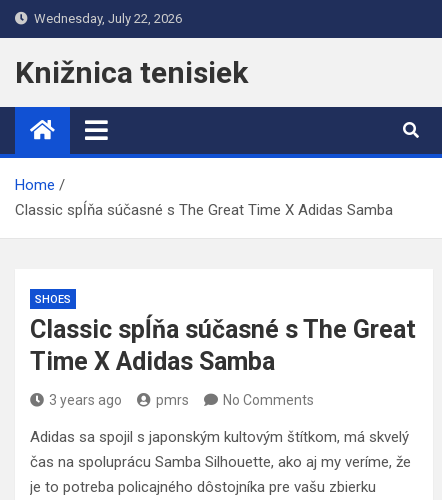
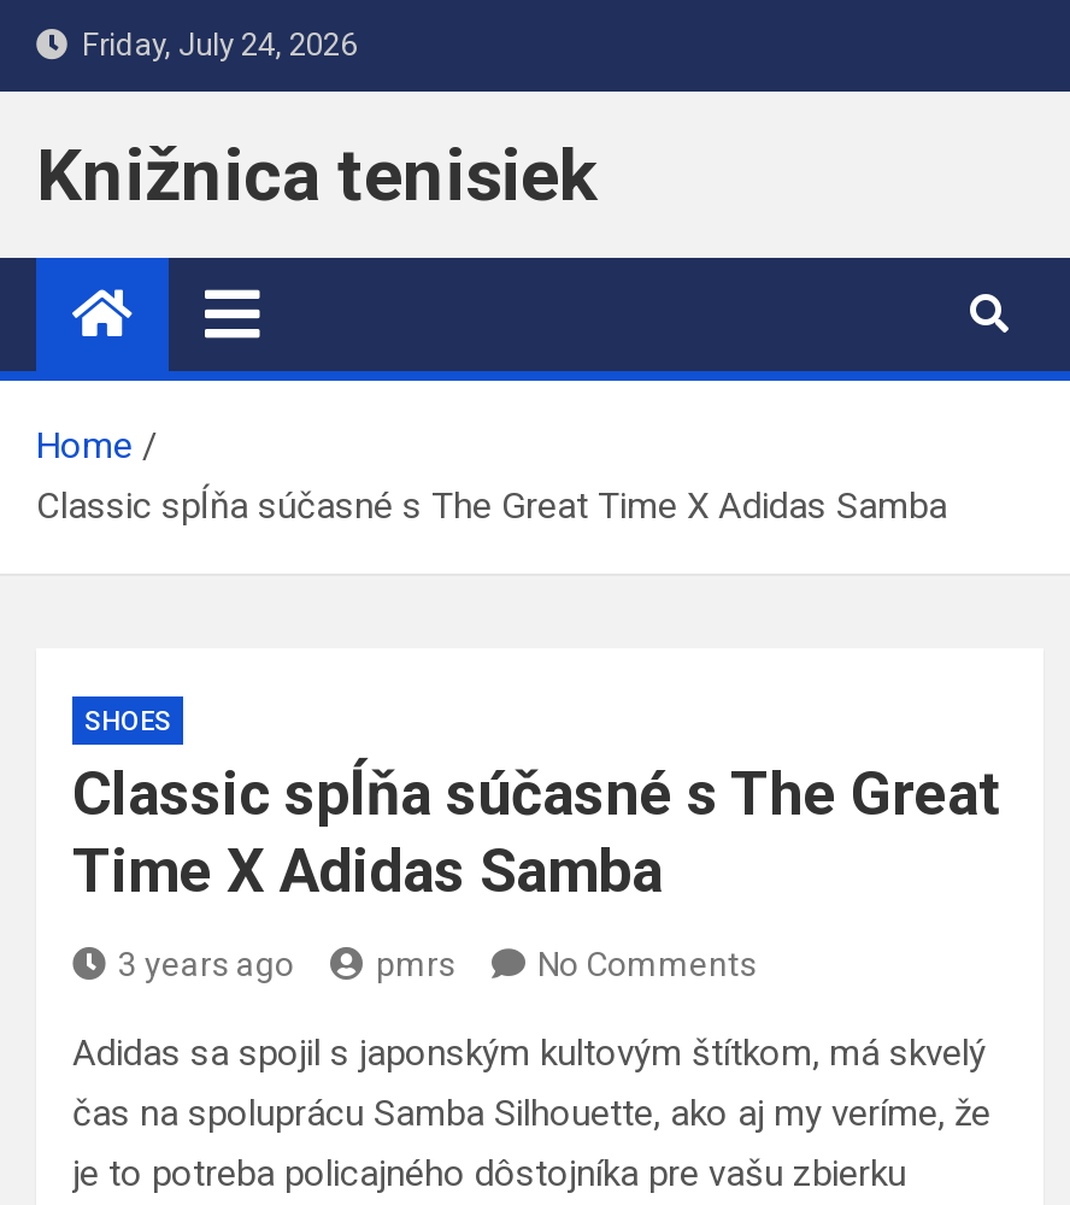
[28,11,182,26] Wednesday, July 22, 2026 -> [67,27,357,63] Friday, July 24, 2026

